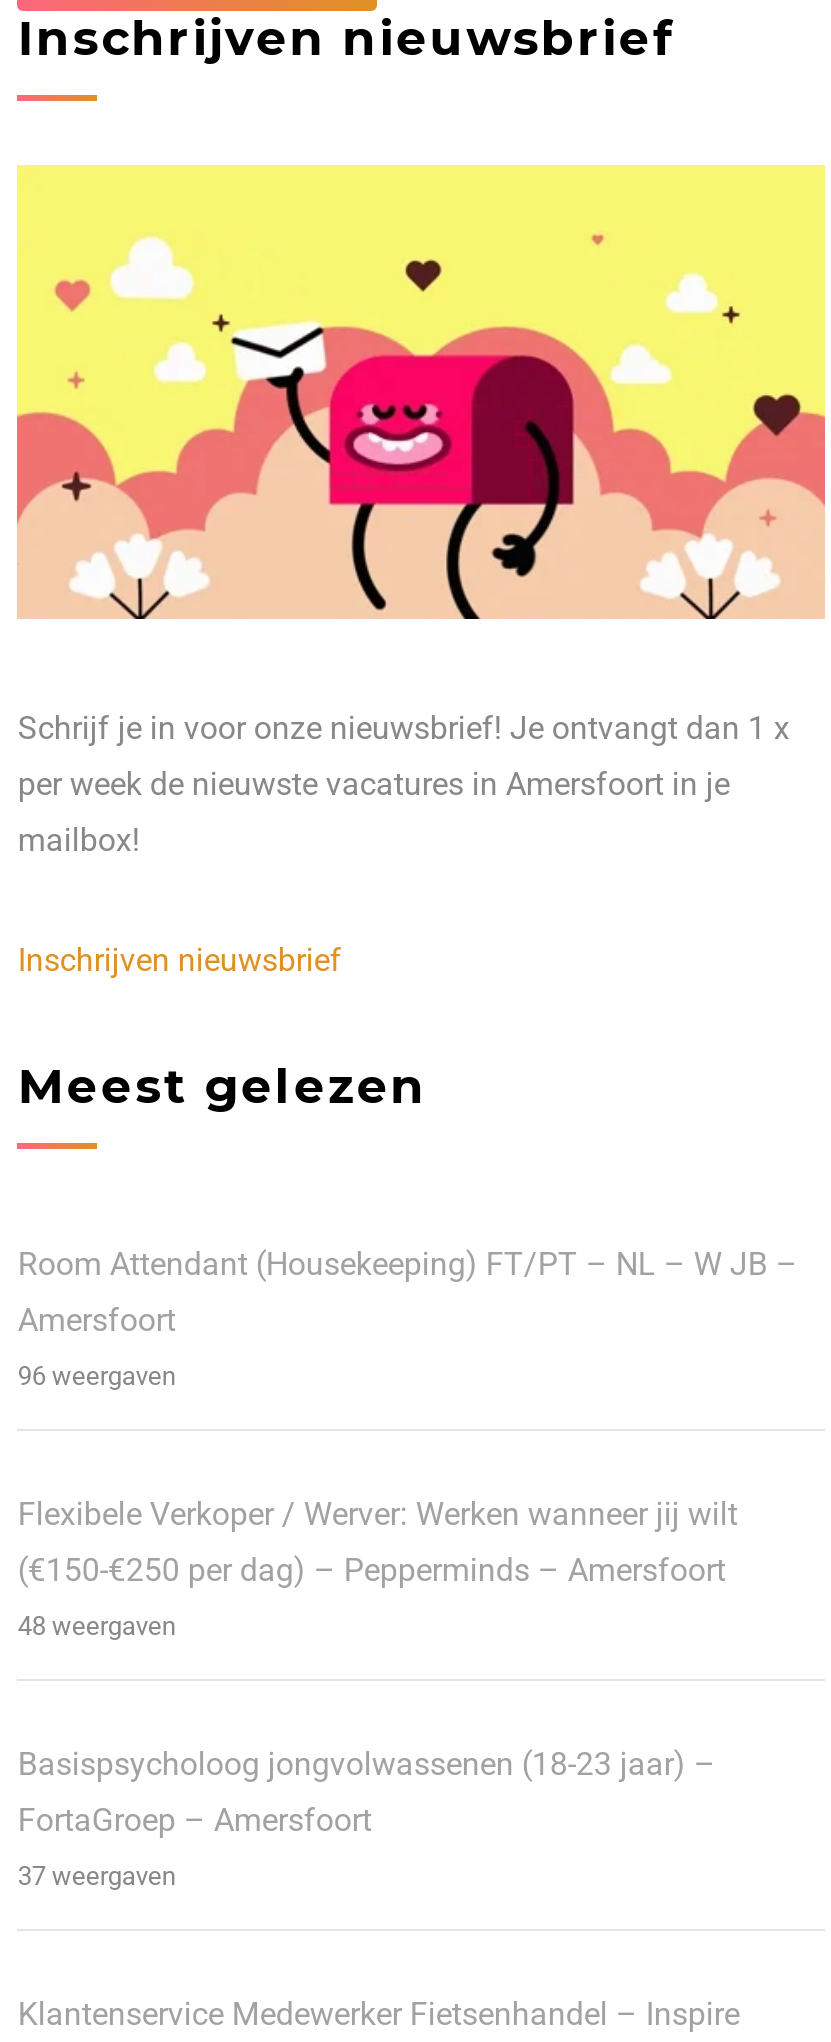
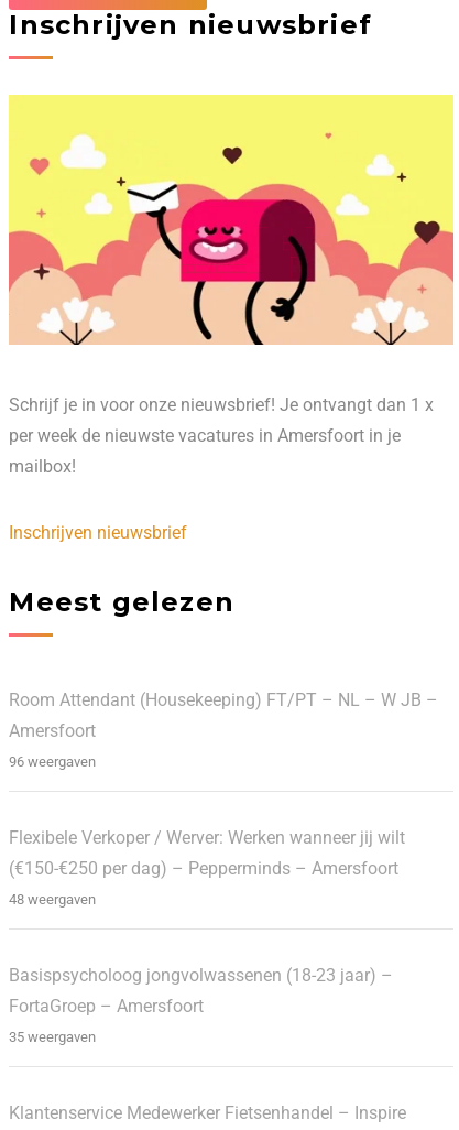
[18,1860,176,1890] 37 weergaven -> [9,1028,96,1045] 35 weergaven

